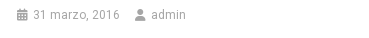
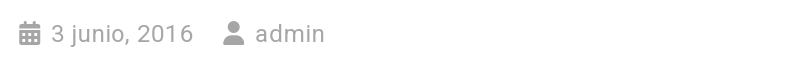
[33,8,120,22] 31 marzo, 2016 -> [51,19,193,47] 3 junio, 2016

